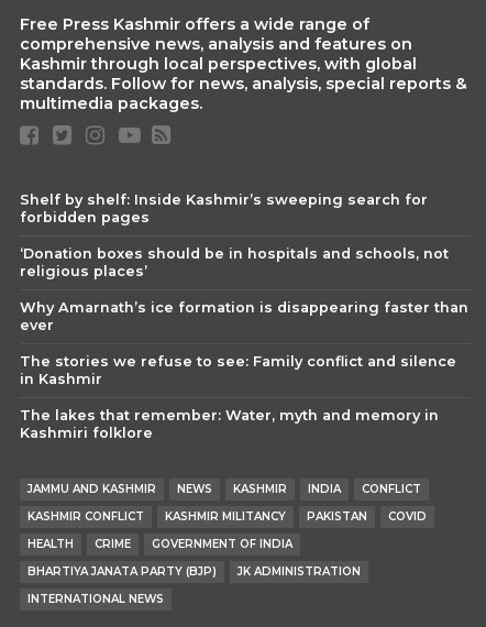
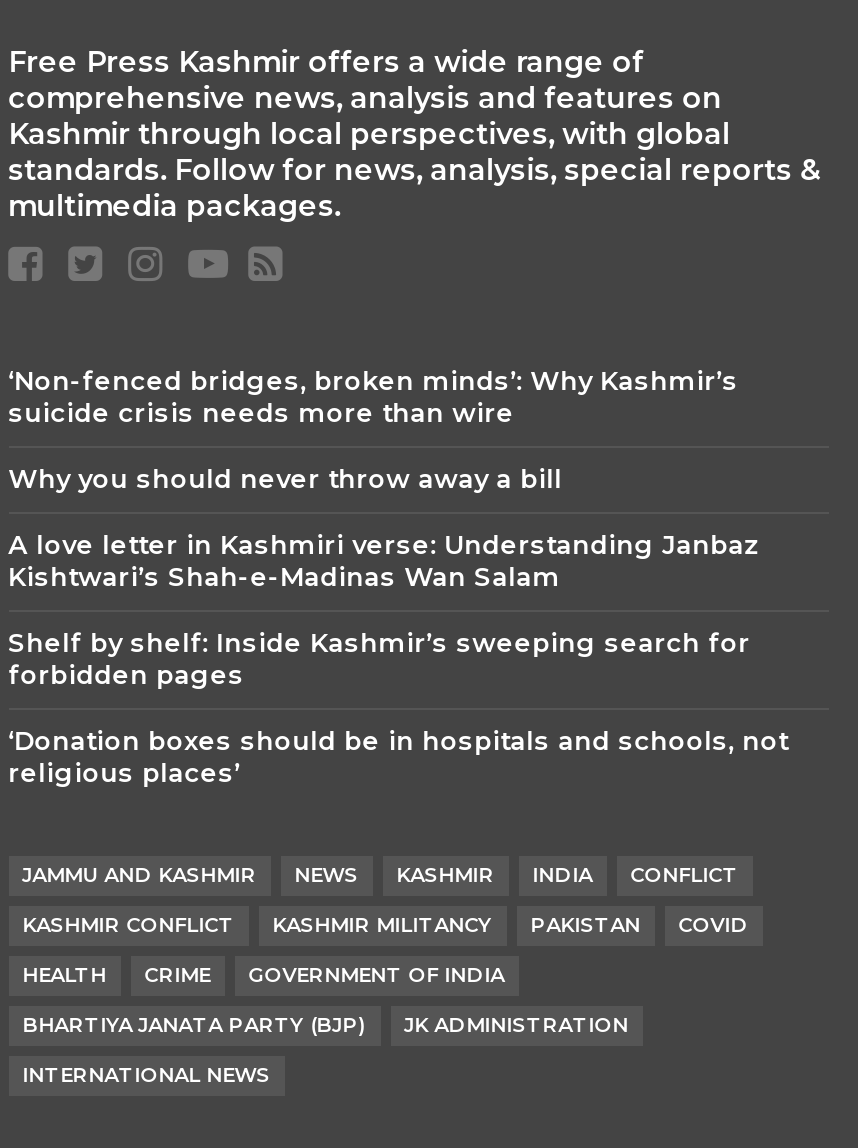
none -> [8,366,760,592] ‘Non-fenced bridges, broken minds’: Why Kashmir’s | suicide crisis needs more than wire | Why you should never throw away a bill | A love letter in Kashmiri verse: Understanding Janbaz | Kishtwari’s Shah-e-Madinas Wan Salam
moved [19,191,448,279] -> [8,628,788,788]: Shelf by shelf: Inside Kashmir’s sweeping search for | forbidden pages | ‘Donation boxes should be in hospitals and schools, not | religious places’
[19,299,468,441] Why Amarnath’s ice formation is disappearing faster than | ever | The stories we refuse to see: Family conflict and silence | in Kashmir | The lakes that remember: Water, myth and memory in | Kashmiri folklore -> none

